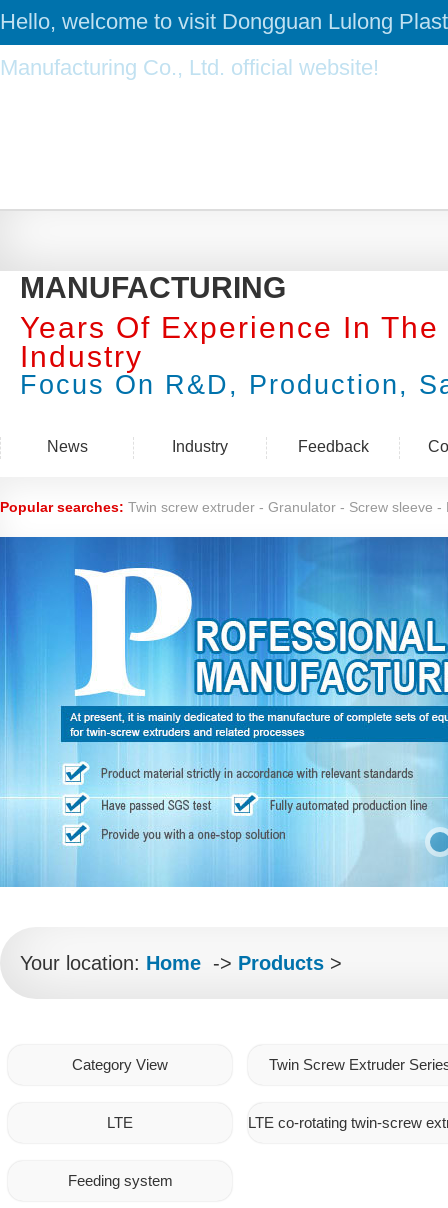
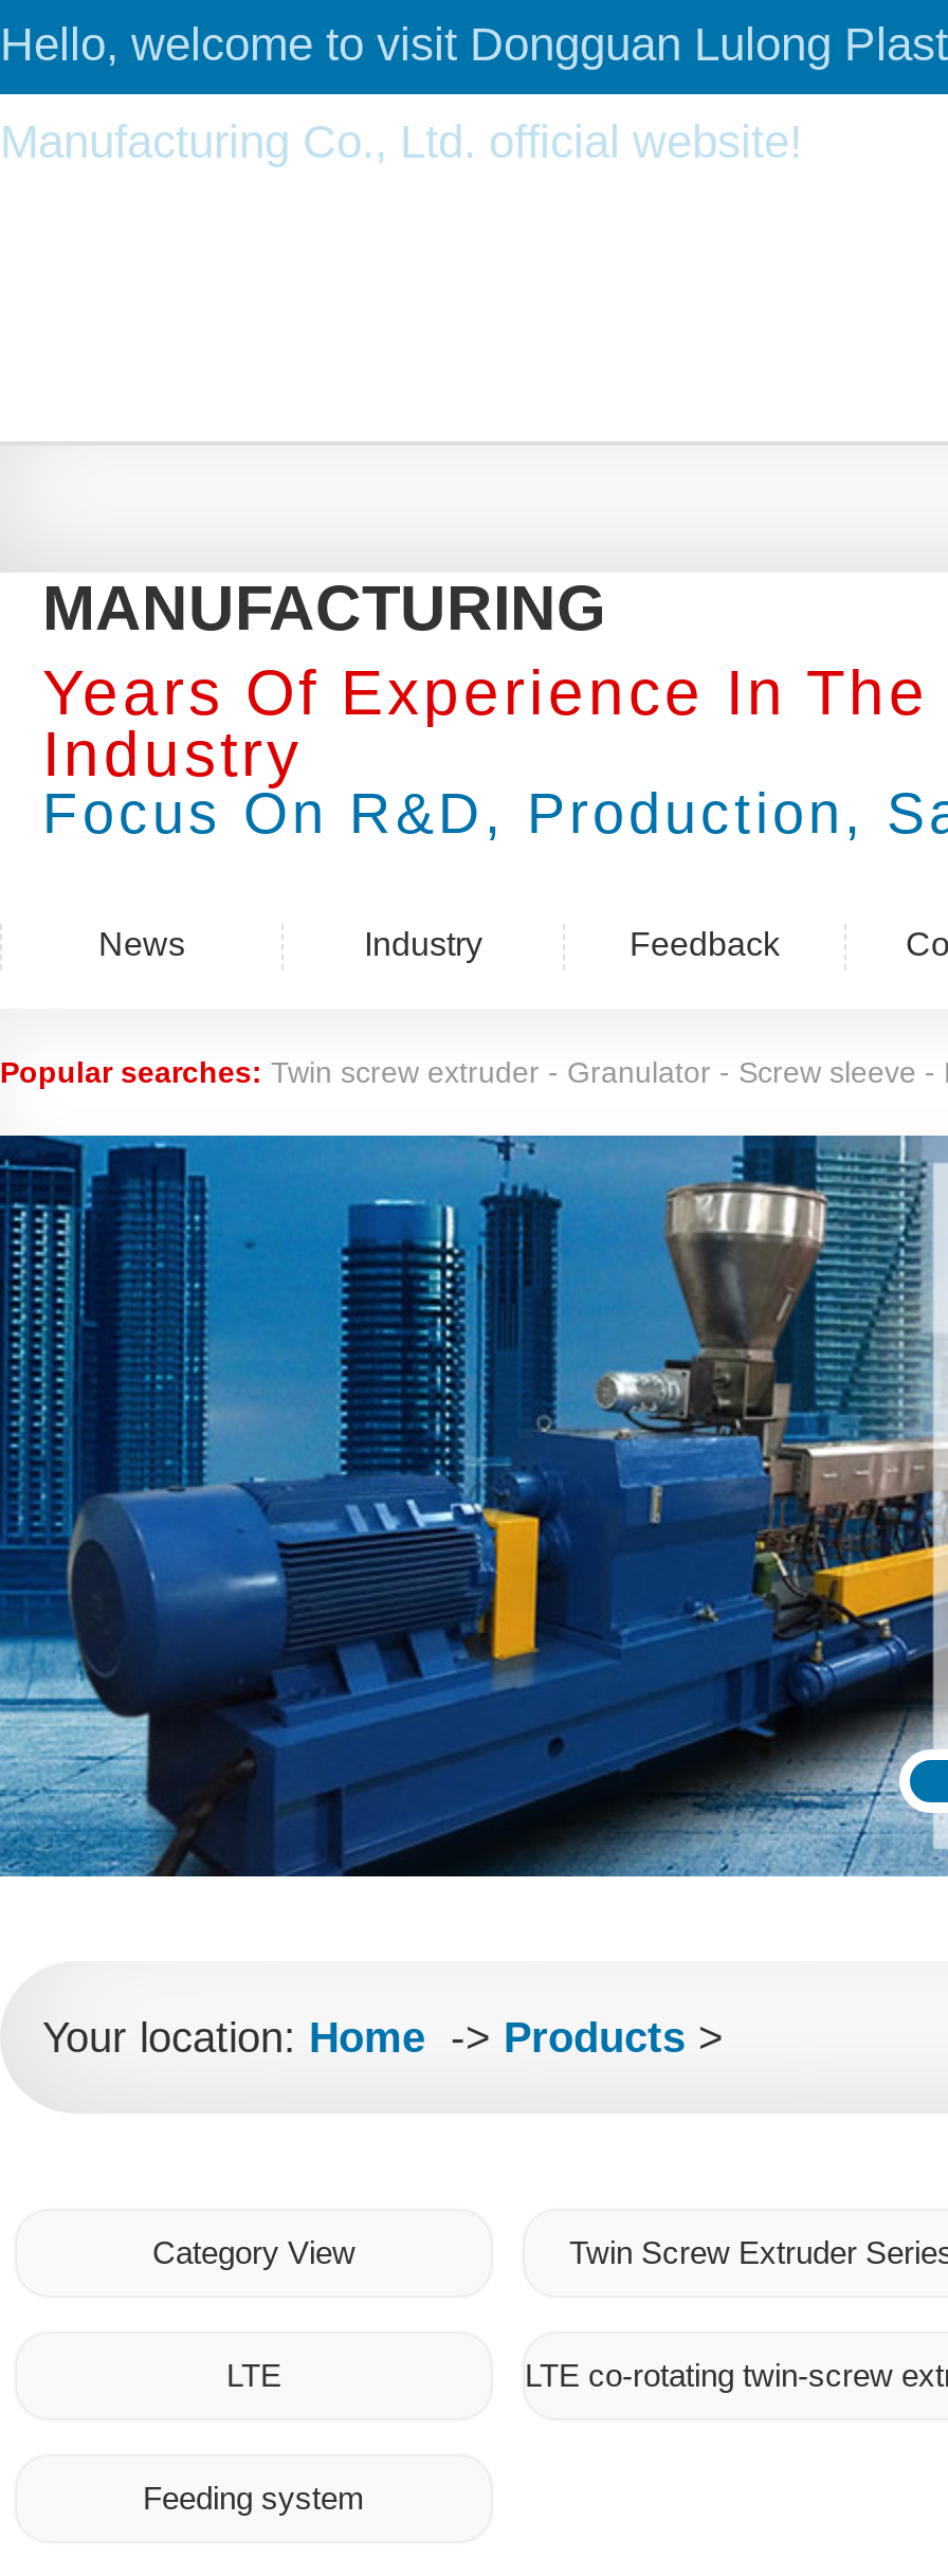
[3,536,445,888] [image] -> [6,1133,942,1879] [image]

